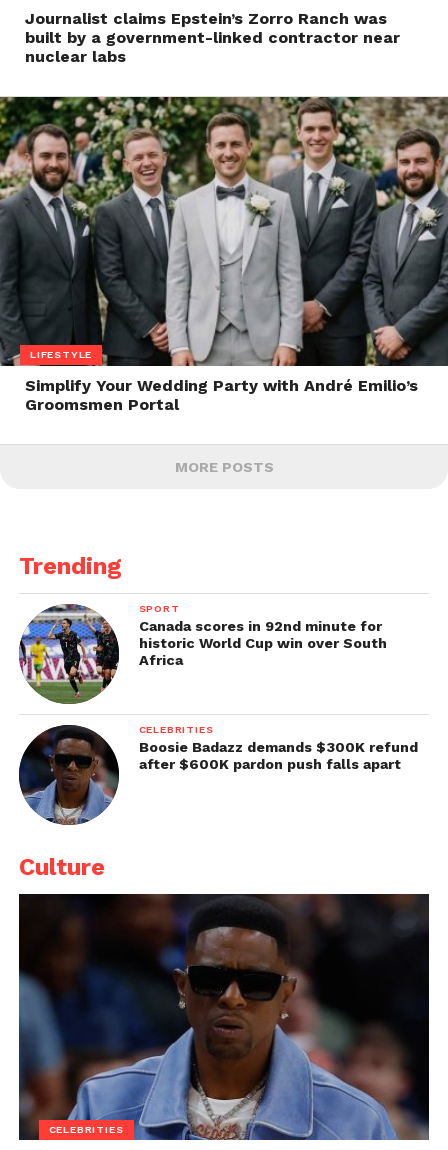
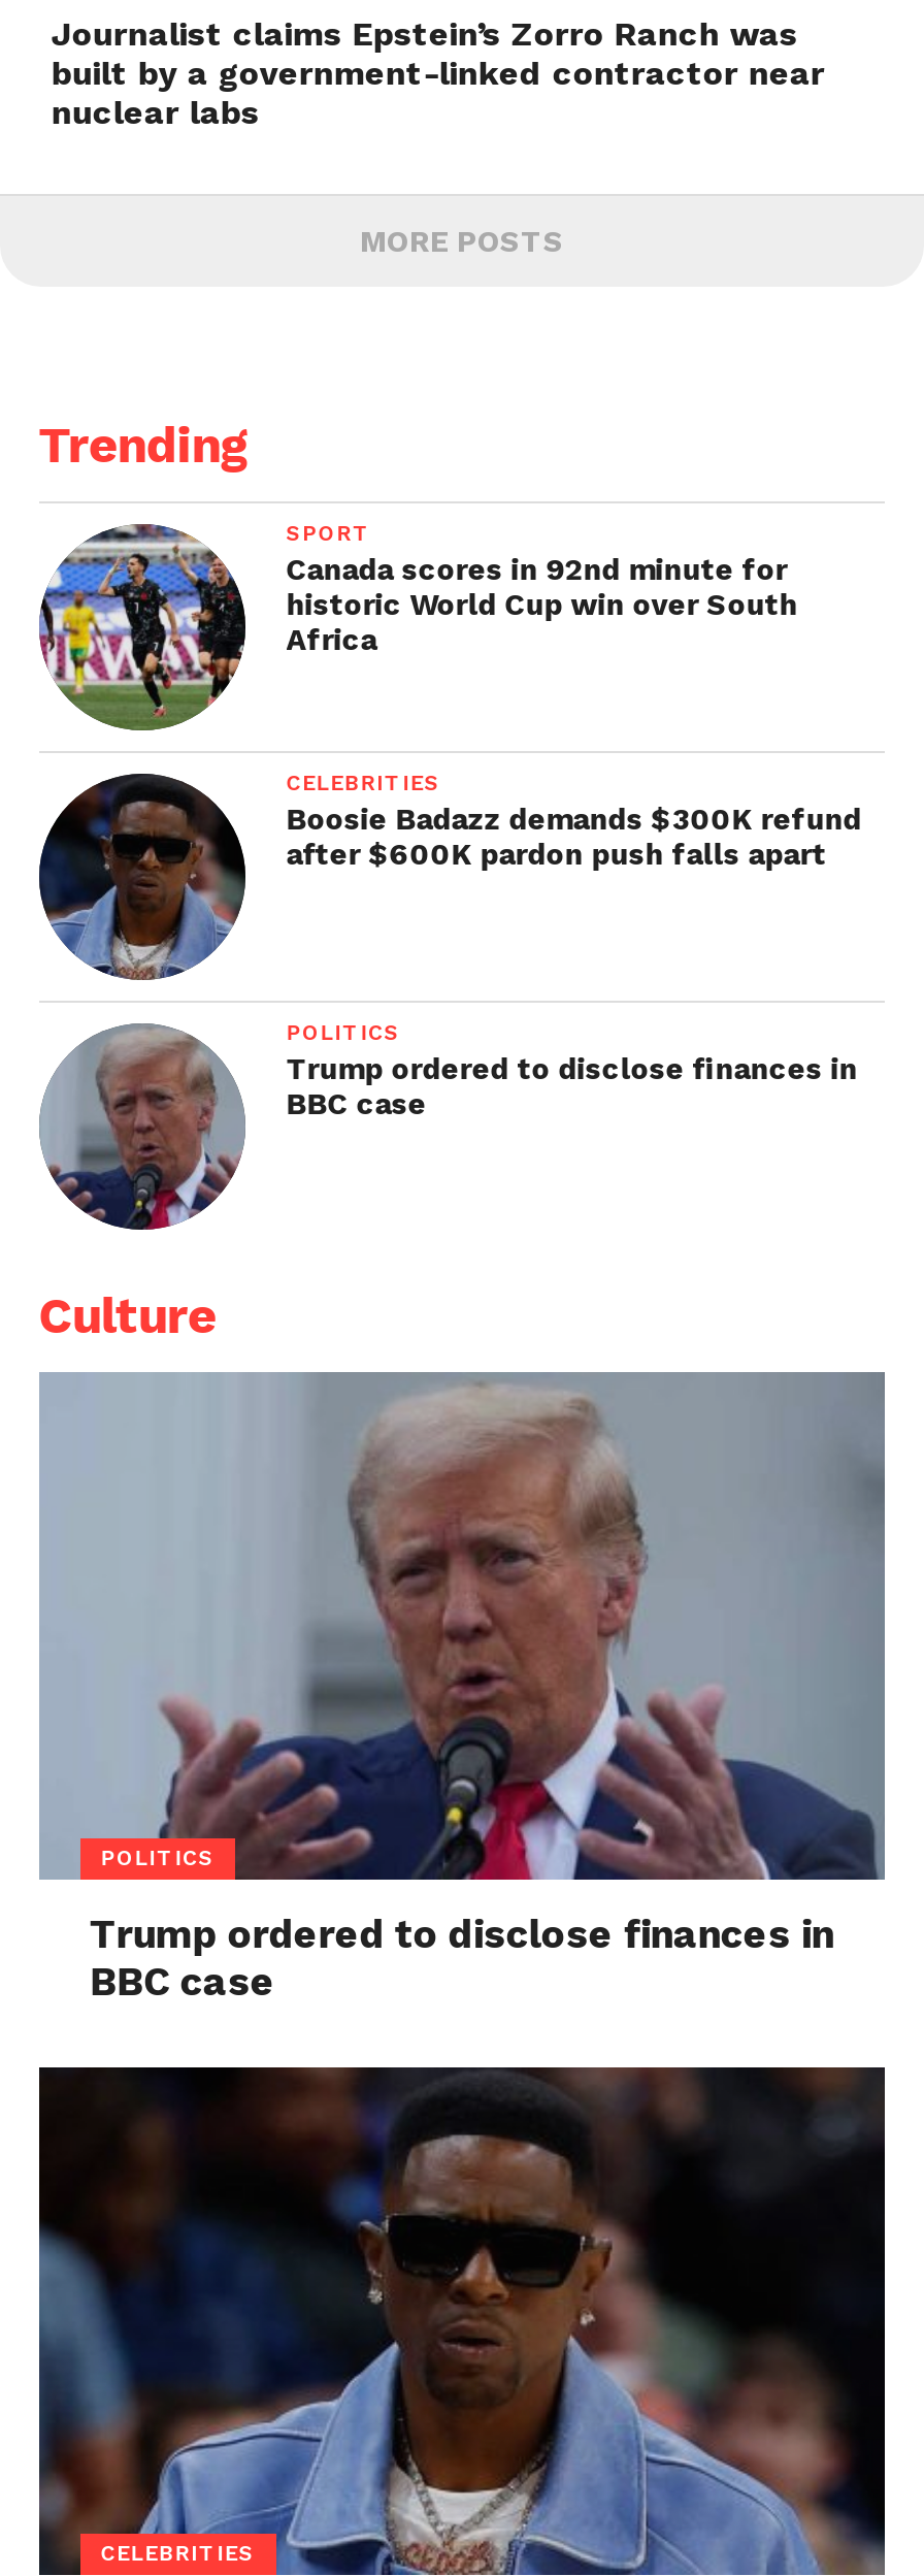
[3,96,445,414] [image] | LIFESTYLE | Simplify Your Wedding Party with André Emilio’s | Groomsmen Portal -> none
moved [17,459,418,772] -> [35,224,862,870]: [image] | MORE POSTS | Trending | ... | Boosie Badazz demands $300K refund | after $600K pardon push falls apart
moved [18,724,120,827] -> [37,772,247,984]: [image]
none -> [41,1019,857,1230] [image] | POLITICS | Trump ordered to disclose finances in | BBC case
moved [19,853,105,881] -> [39,1287,216,1345]: Culture
none -> [39,1370,887,2006] [image] | POLITICS | Trump ordered to disclose finances in | BBC case

